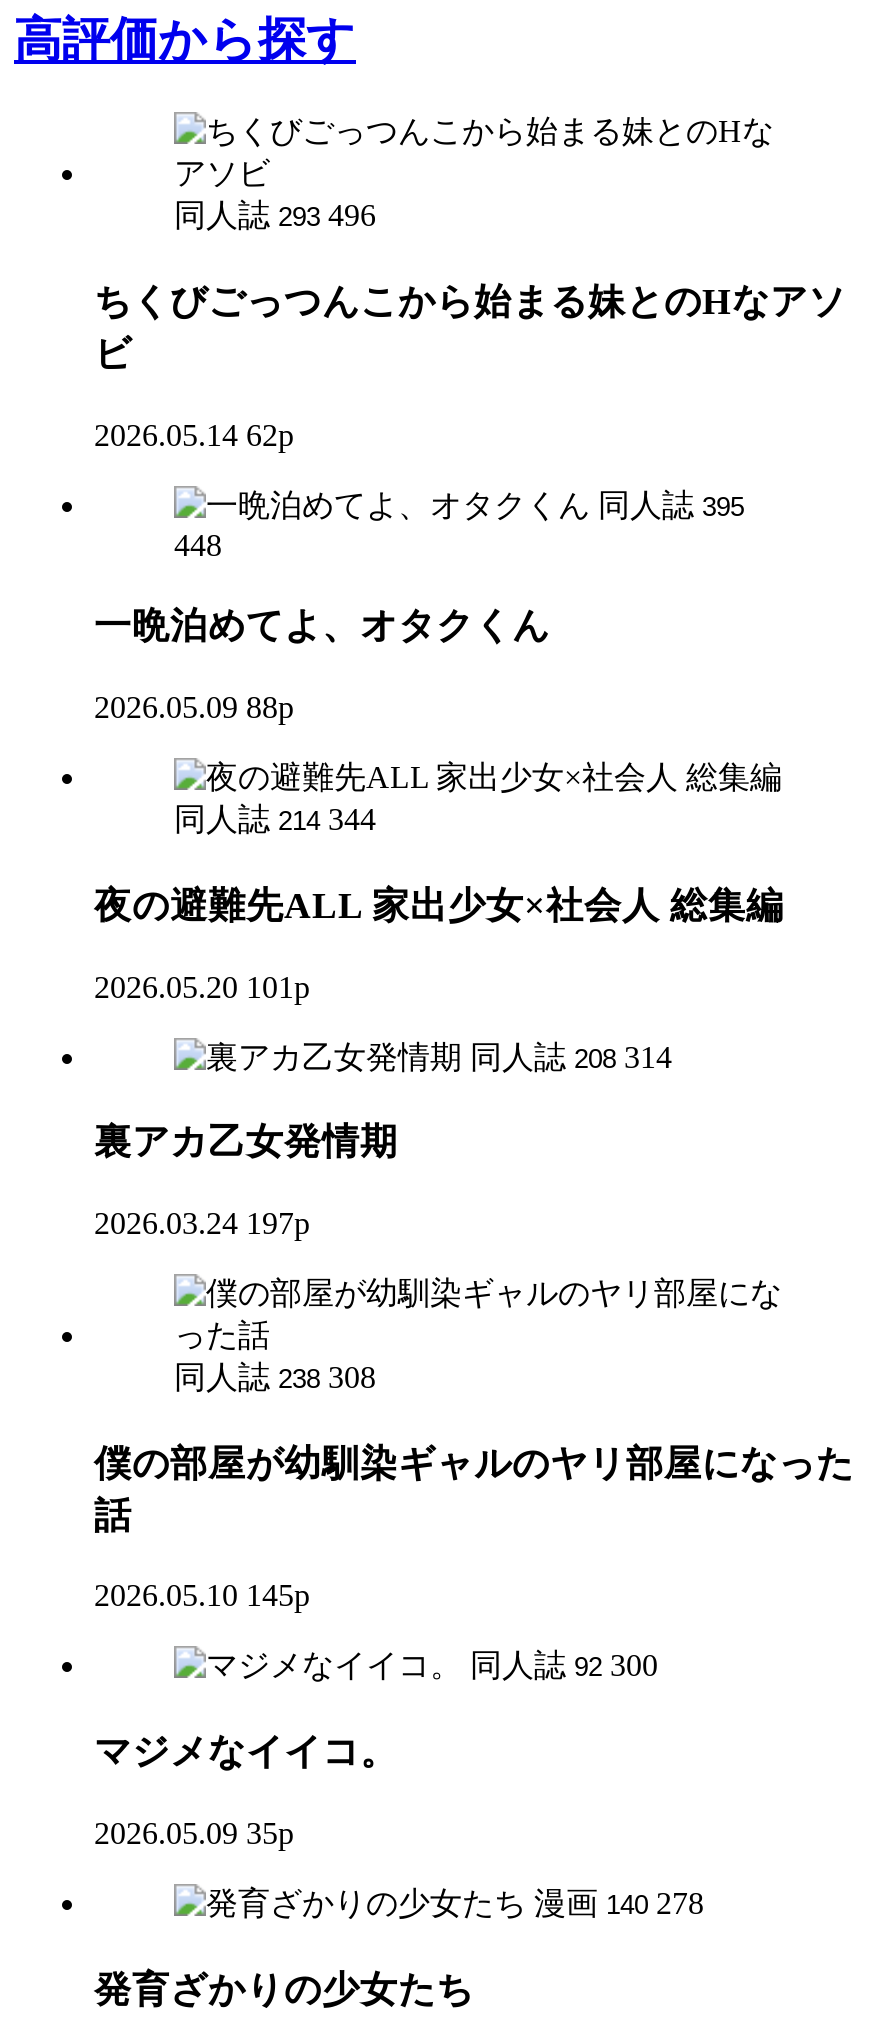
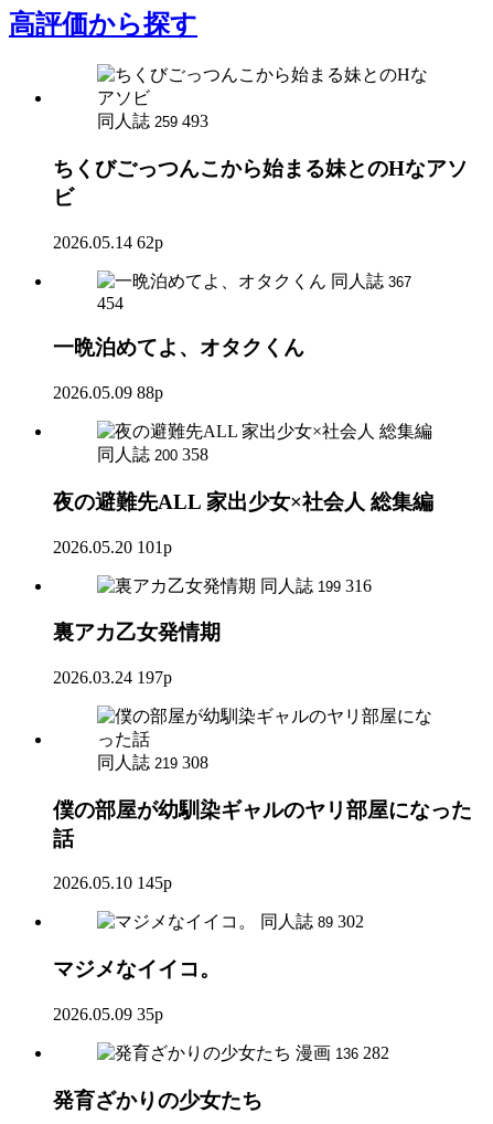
[174,198,376,232] 同人誌 293 496 -> [97,112,208,131] 同人誌 259 493
[598,487,744,521] 同人誌 395 -> [331,271,411,290] 同人誌 367
[174,527,222,561] 448 -> [97,293,124,312] 454
[174,802,376,836] 同人誌 214 344 -> [97,445,208,464] 同人誌 200 358
[470,1039,672,1073] 同人誌 208 314 -> [260,576,372,595] 同人誌 199 316
[174,1360,376,1394] 同人誌 238 308 -> [97,753,208,772] 同人誌 219 308
[470,1649,658,1683] 同人誌 92 300 -> [260,912,364,931] 同人誌 89 302
[534,1886,704,1920] 漫画 140 278 -> [296,1043,389,1062] 漫画 136 282

